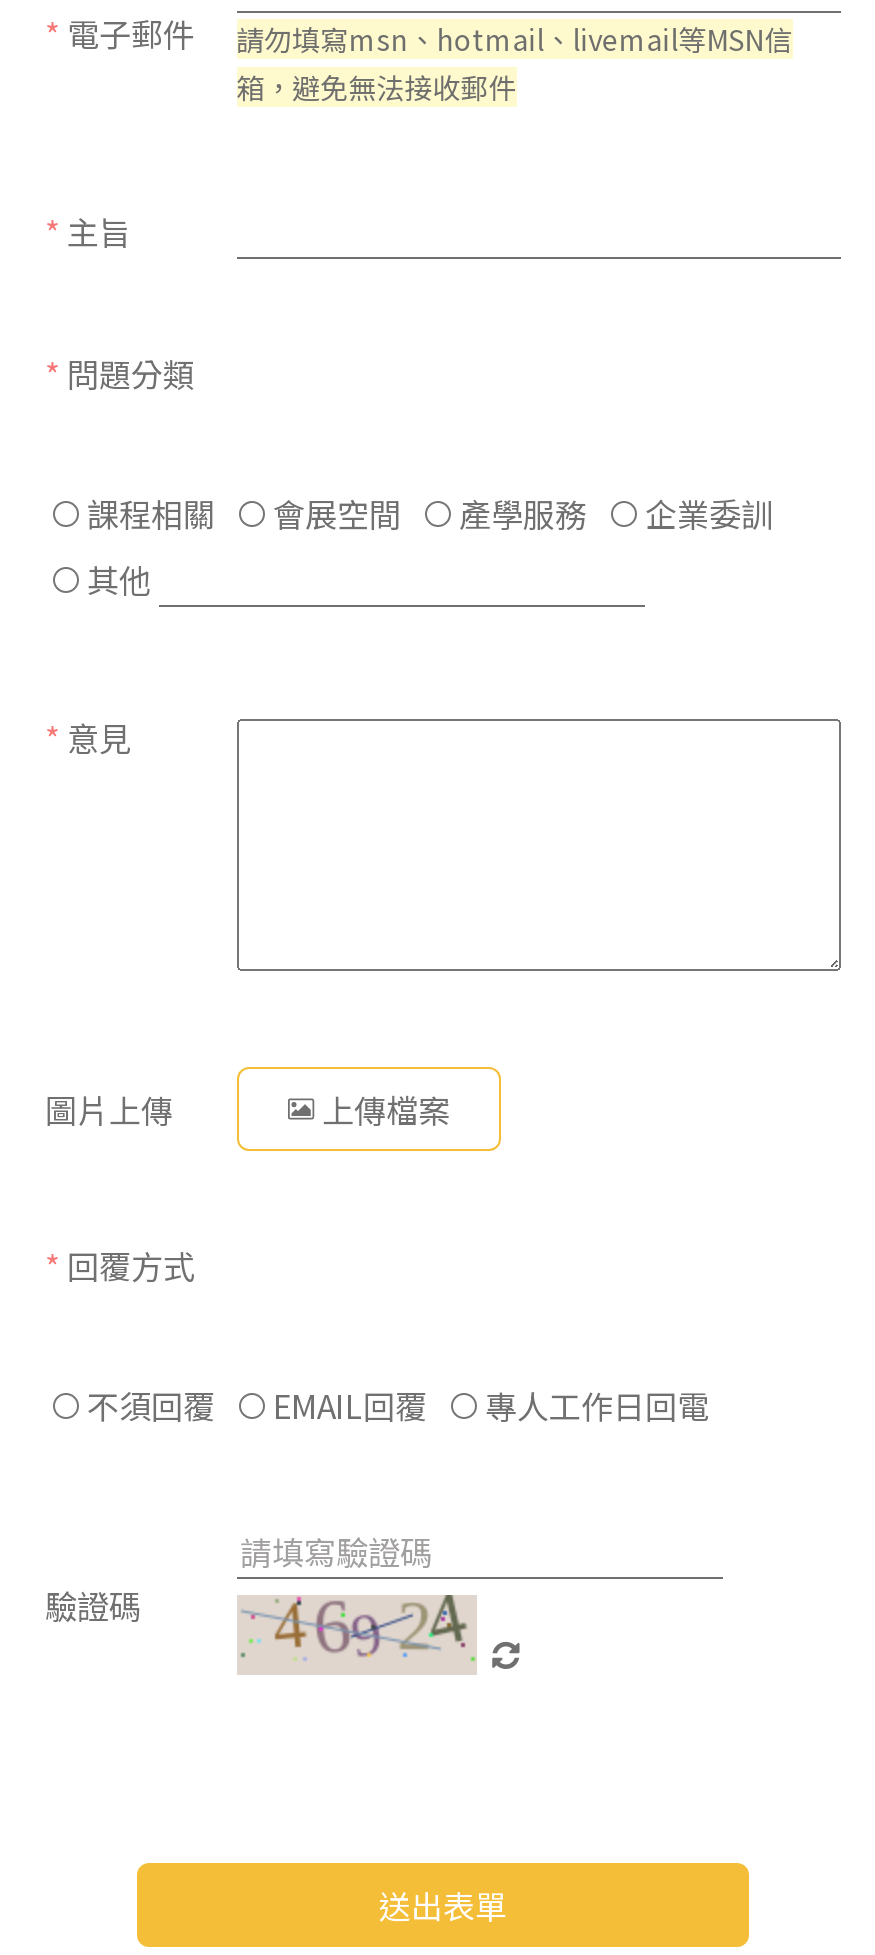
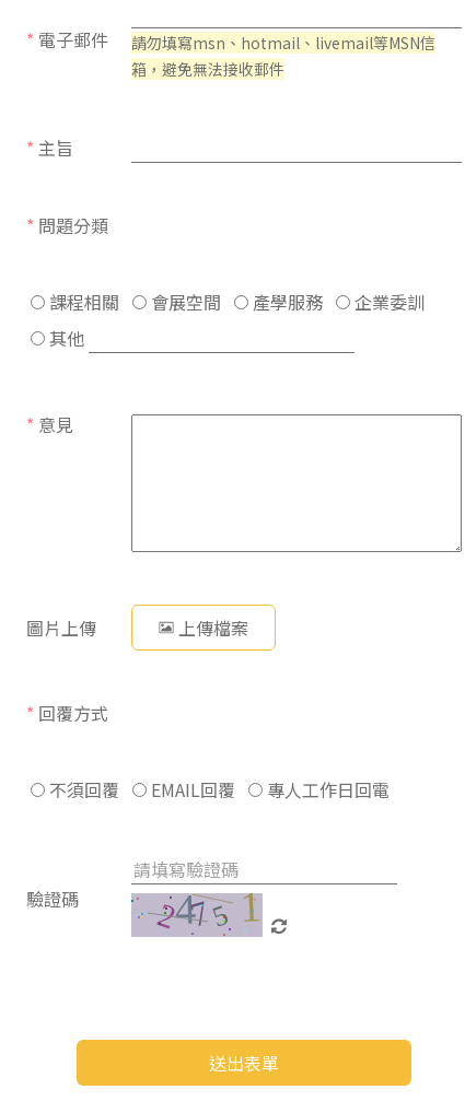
[239,1595,475,1671] [image] -> [130,893,261,936] [image]

